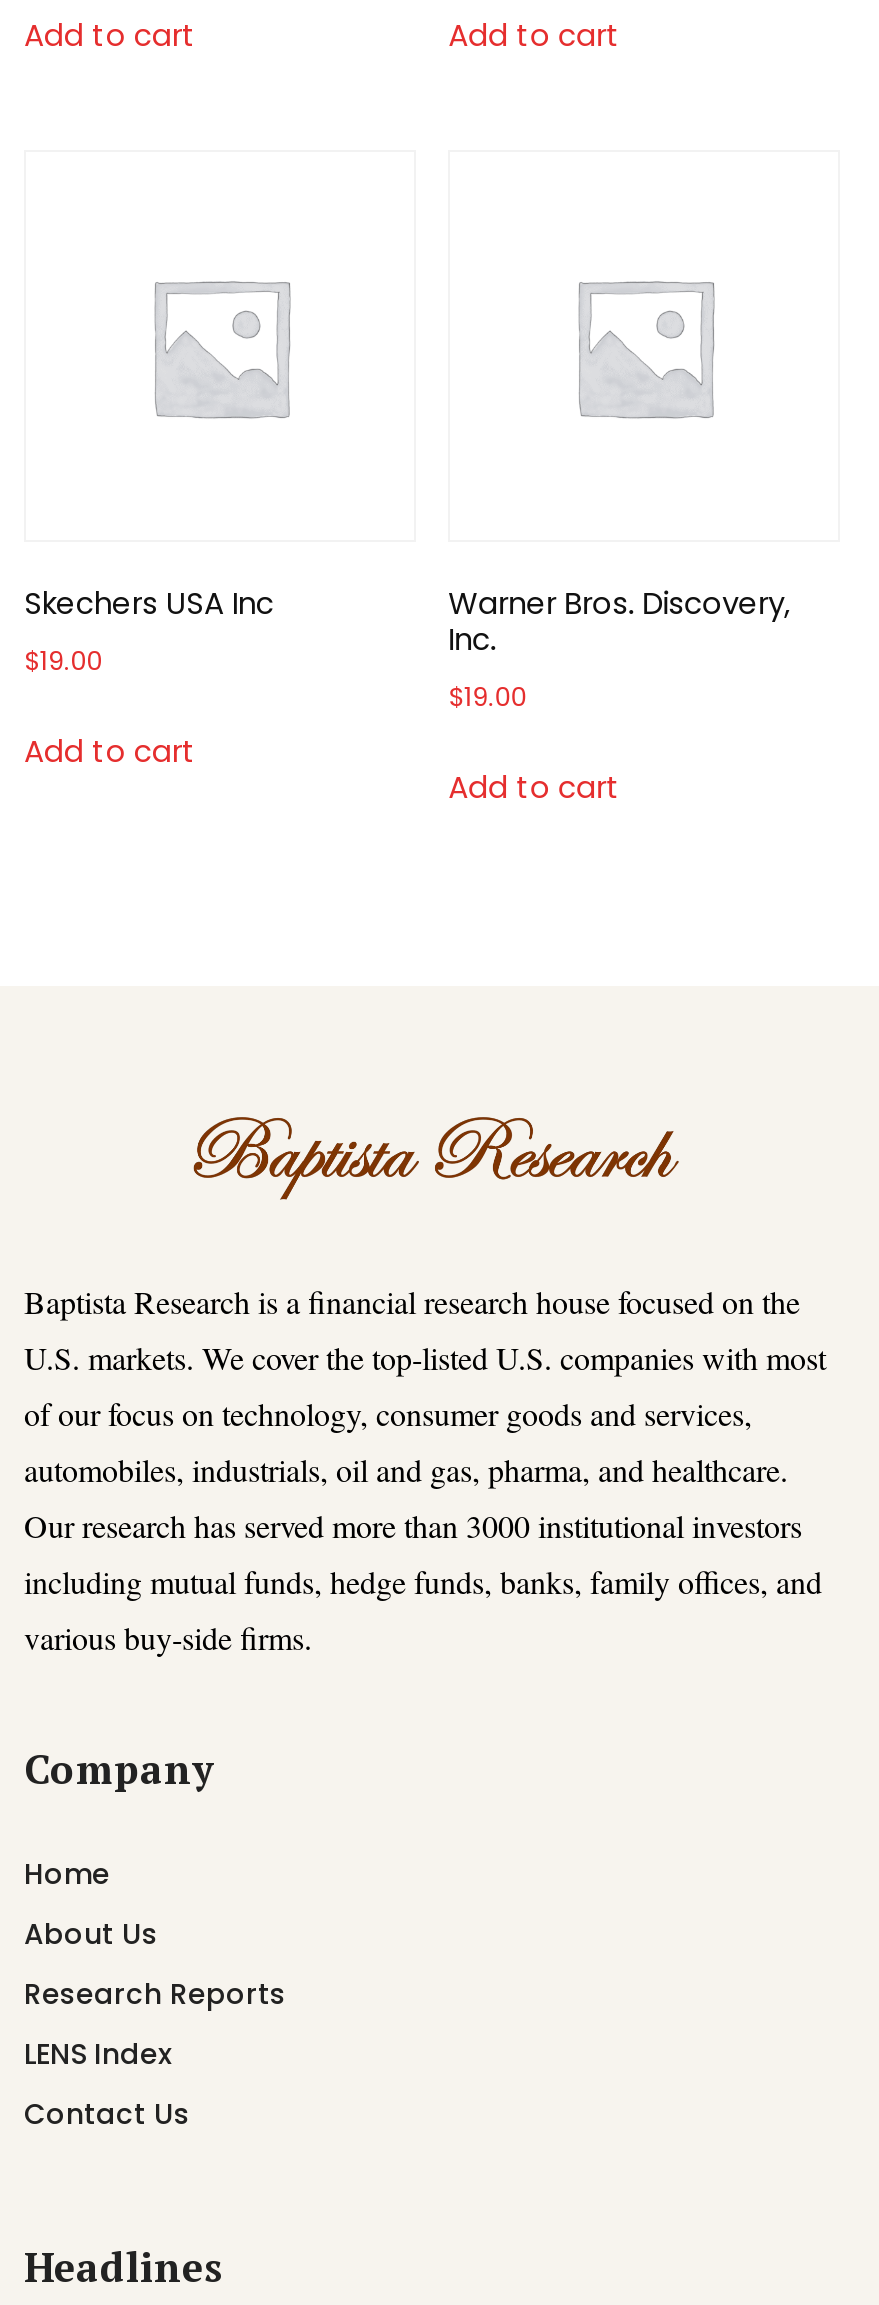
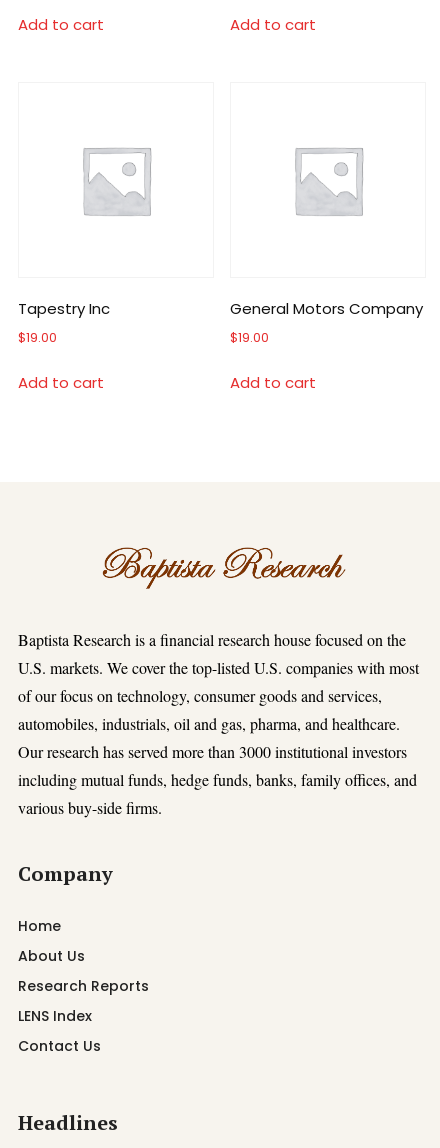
[24,582,274,624] Skechers USA Inc -> [18,298,110,319] Tapestry Inc
[448,582,790,660] Warner Bros. Discovery, | Inc. -> [230,298,423,319] General Motors Company

